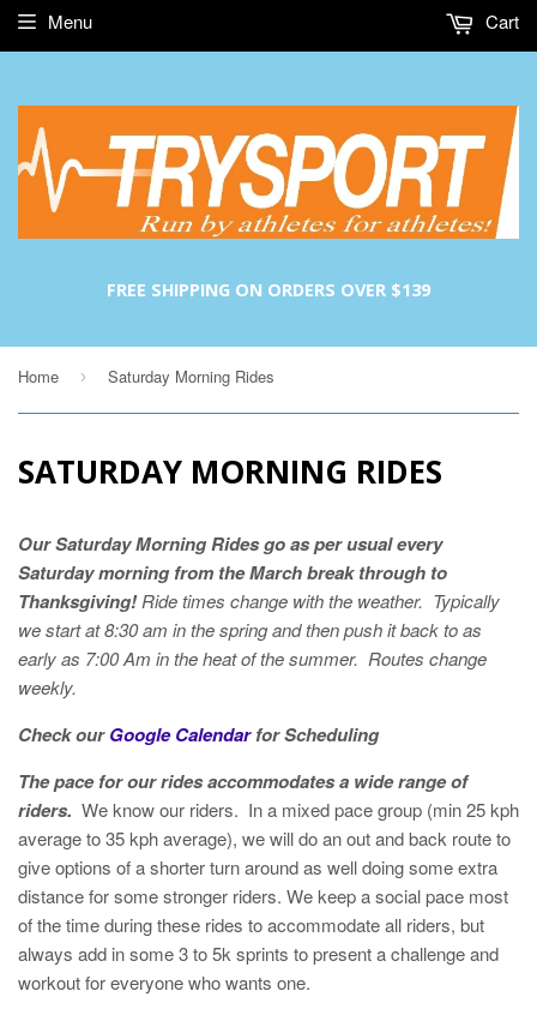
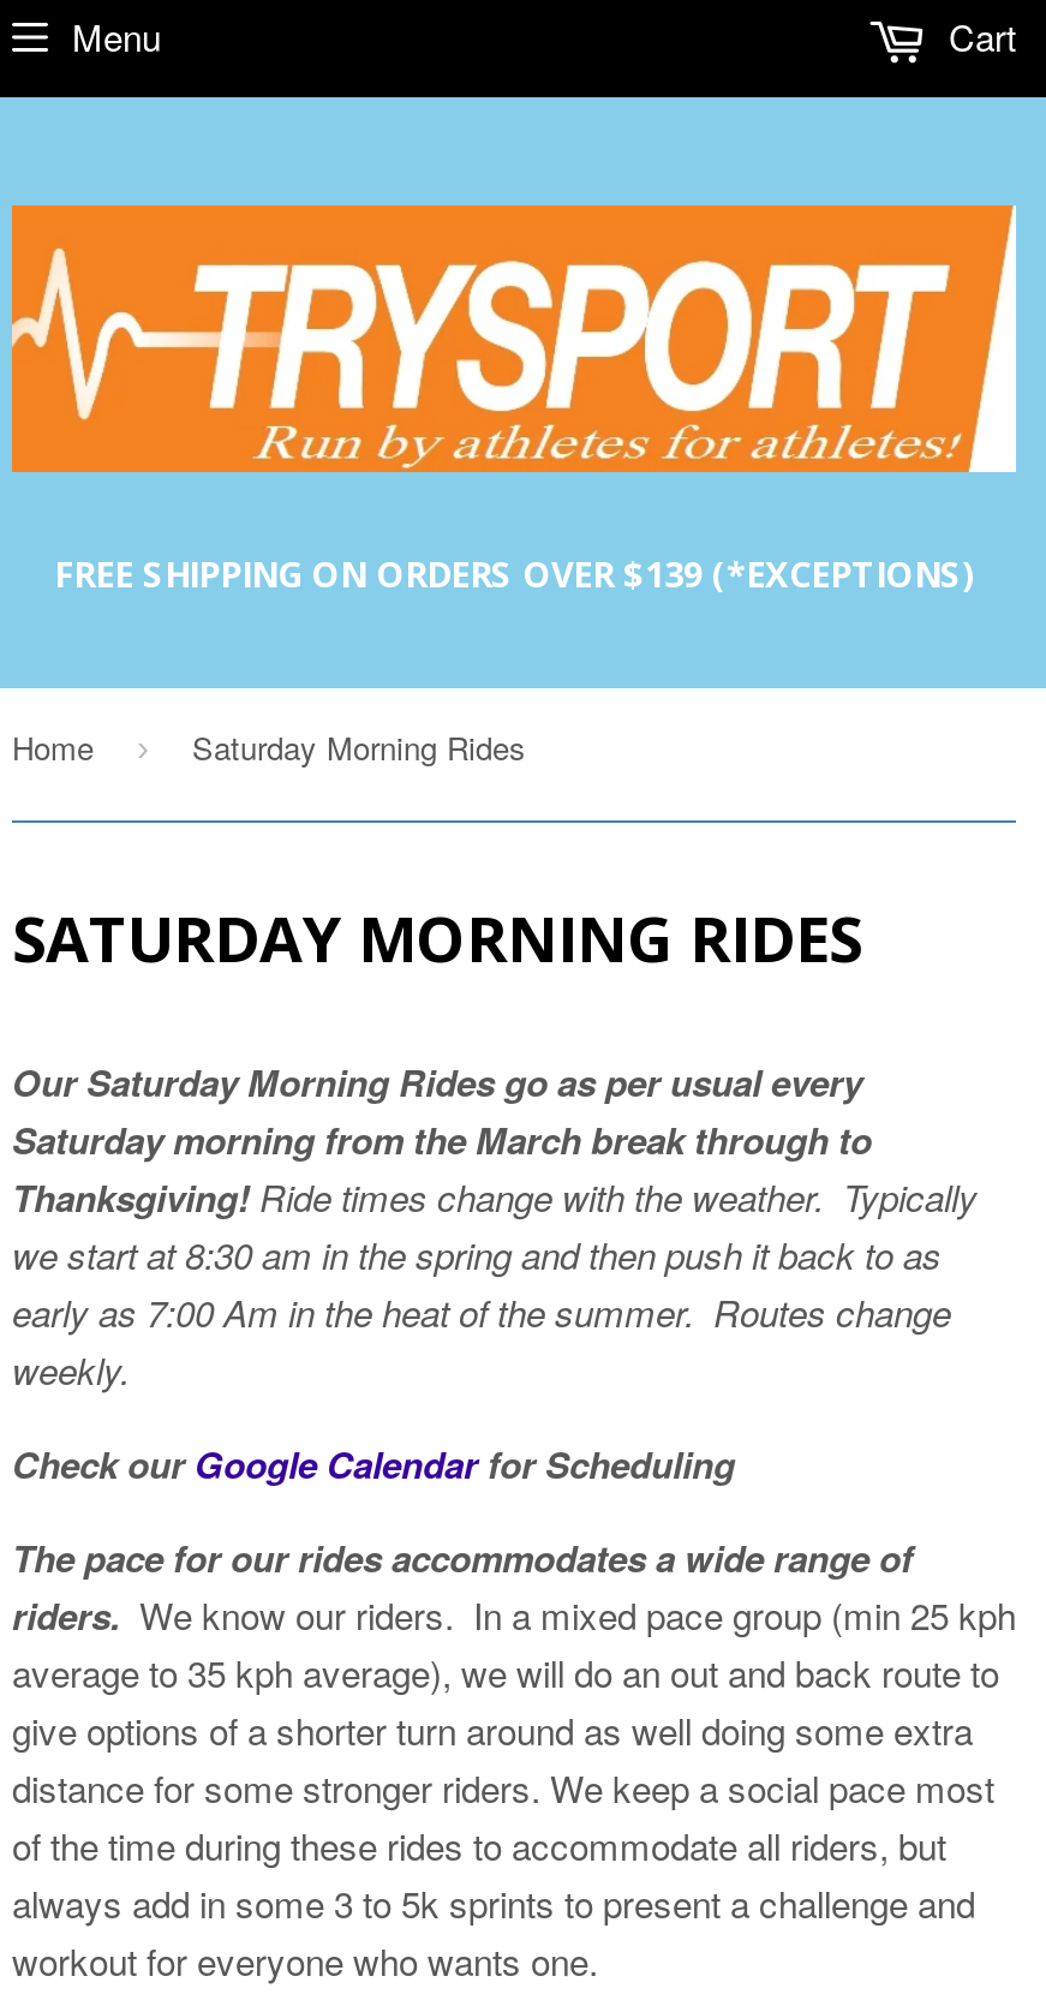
[107,278,430,301] FREE SHIPPING ON ORDERS OVER $139 -> [54,551,974,596] FREE SHIPPING ON ORDERS OVER $139 (*EXCEPTIONS)

